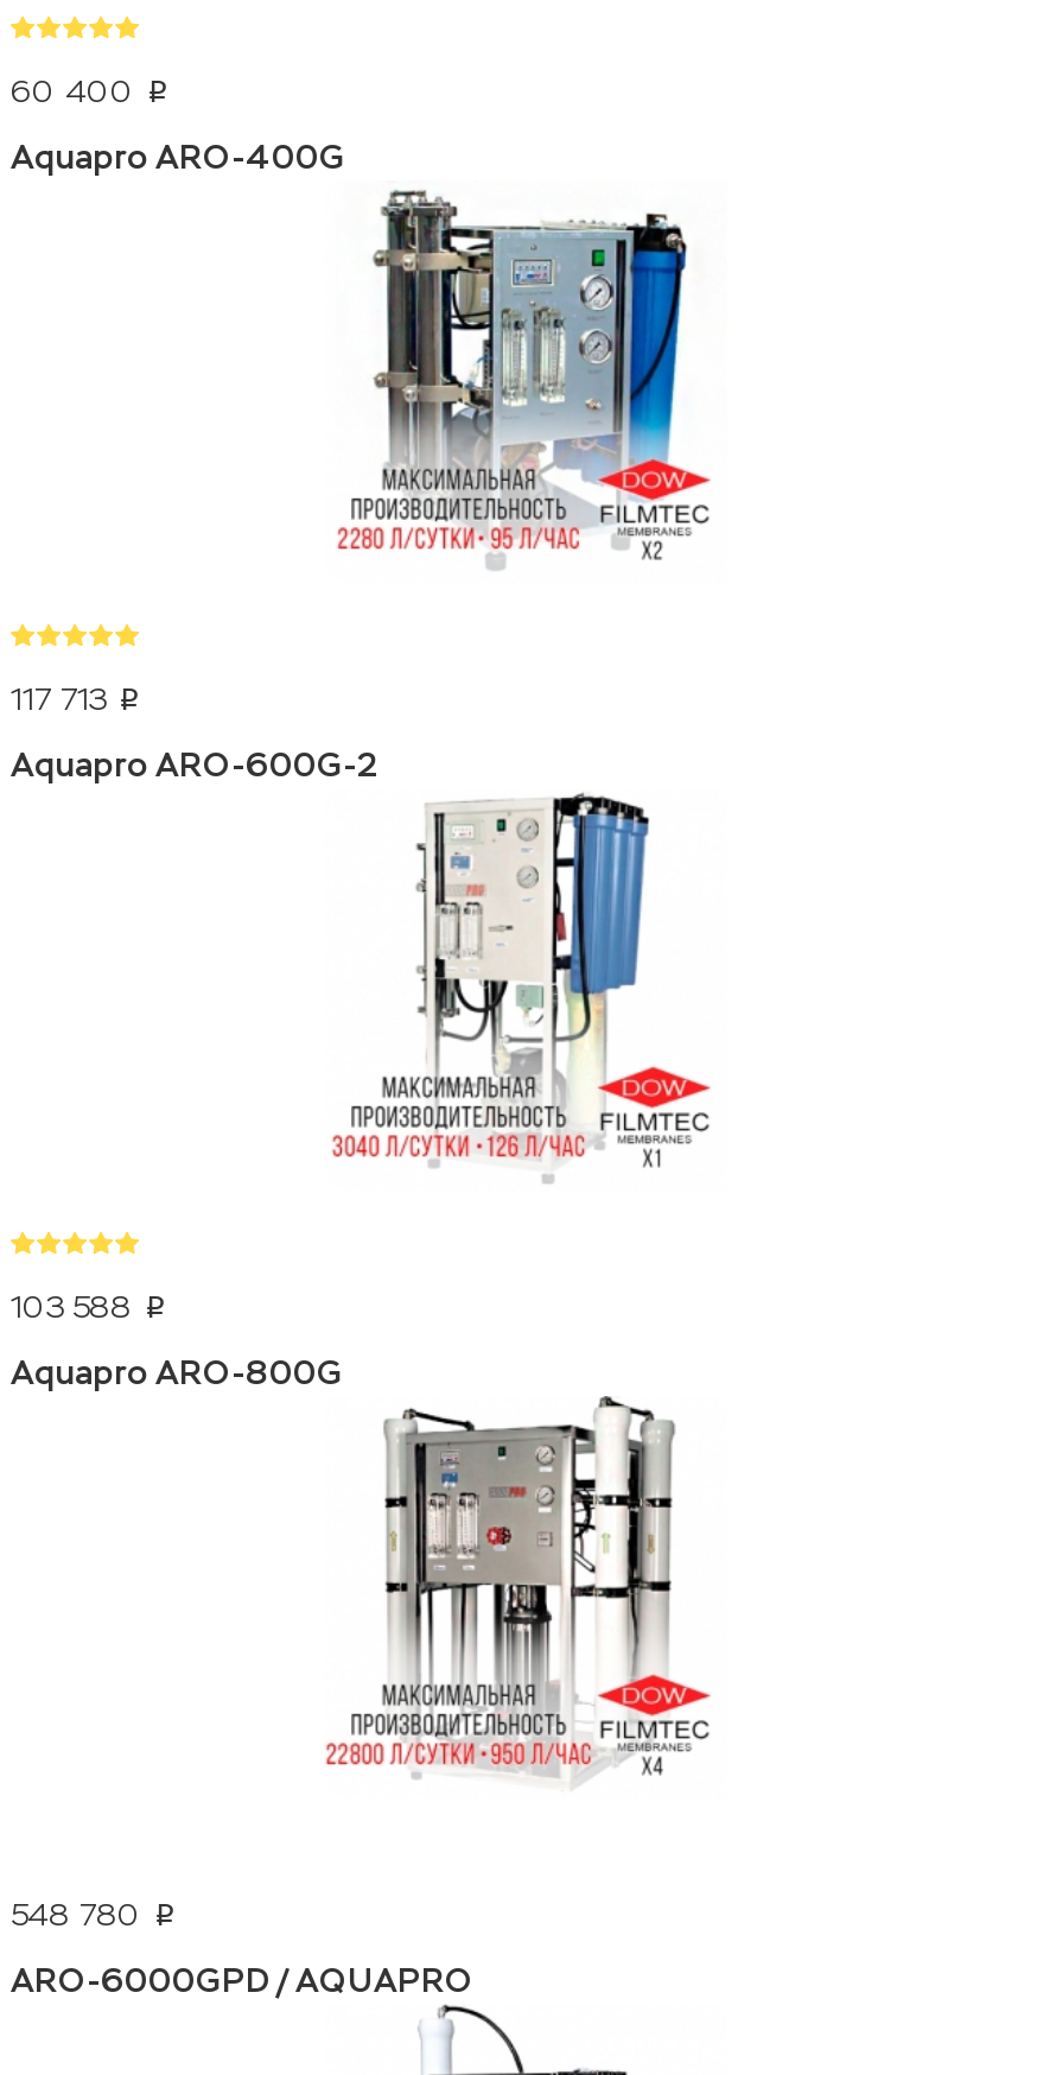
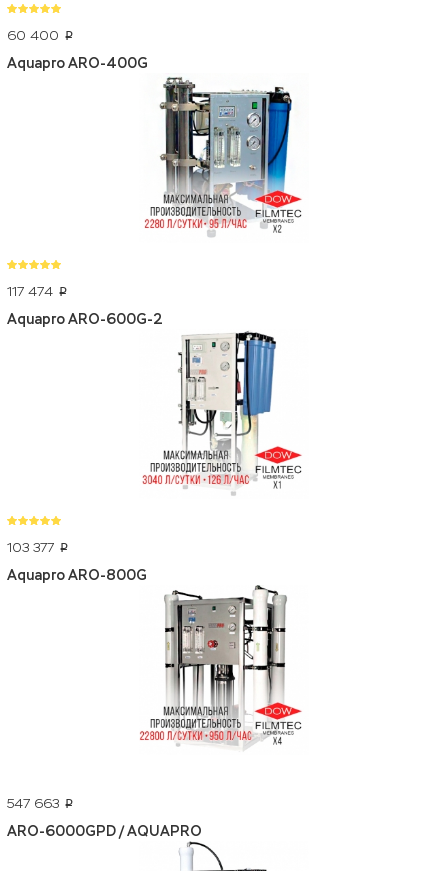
[11,678,139,718] 117 713 p -> [7,282,67,299] 117 474 p
[11,1286,165,1326] 103 588 p -> [7,538,68,555] 103 377 p
[11,1893,174,1934] 548 780 p -> [7,794,73,811] 547 663 p

